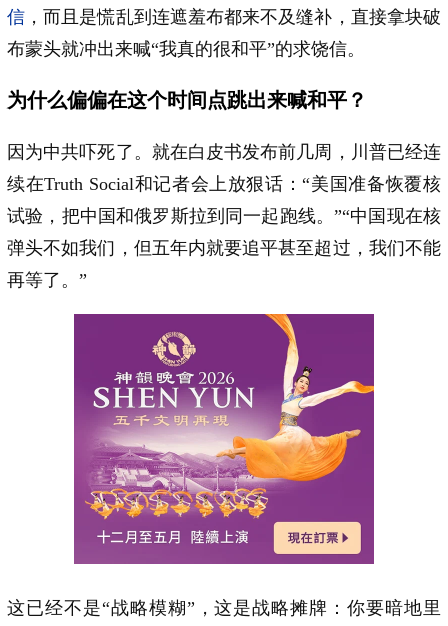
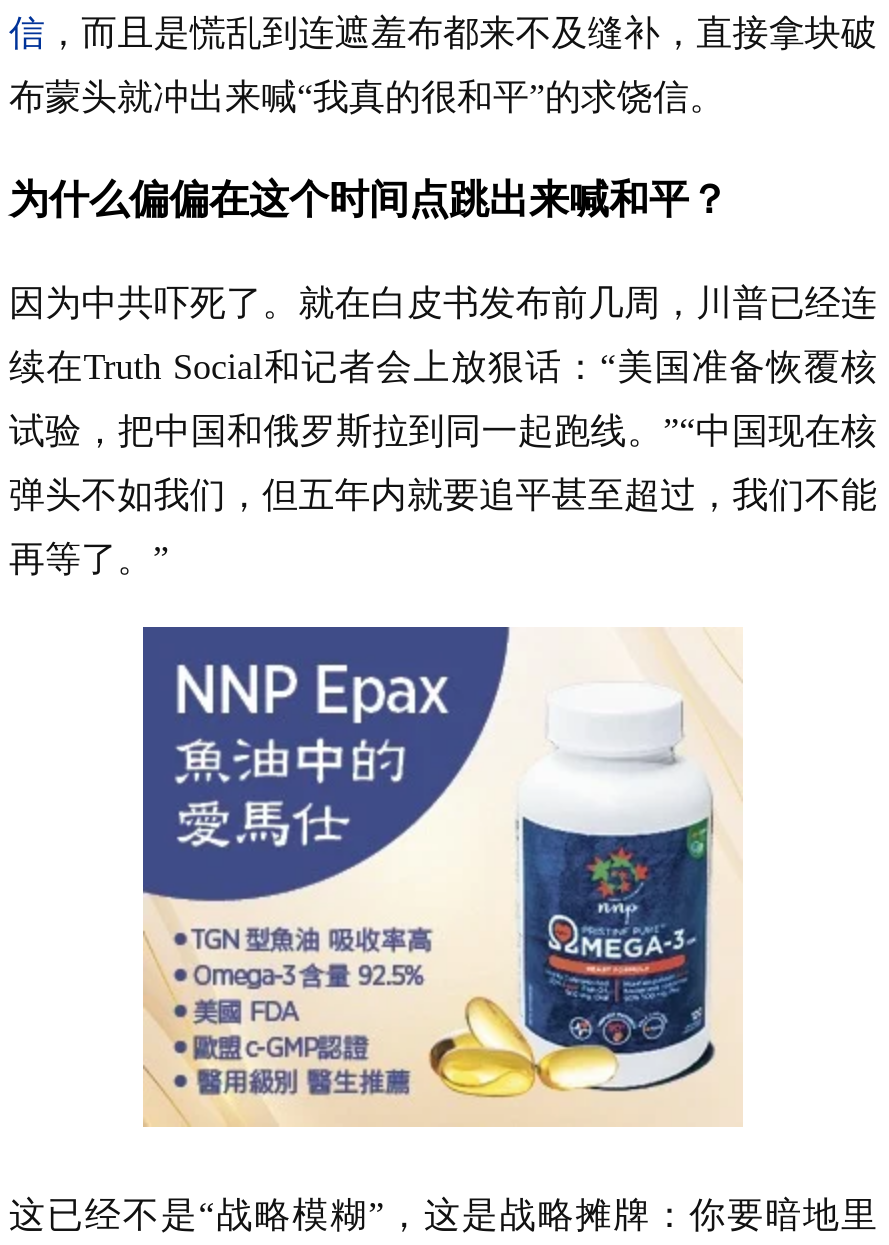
[73,313,375,565] [image] -> [141,625,743,1129] [image]

